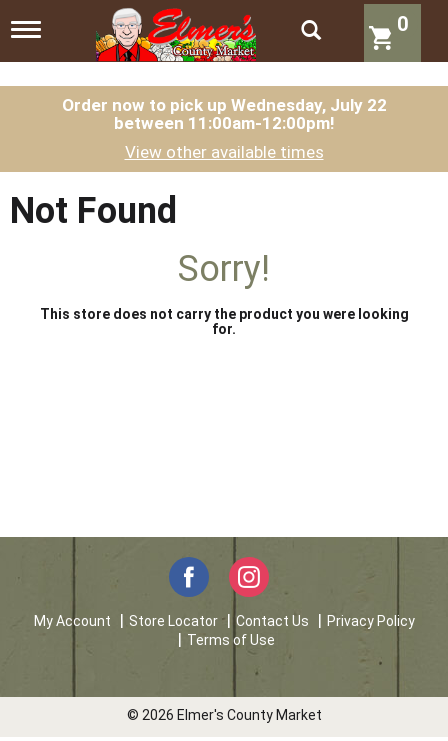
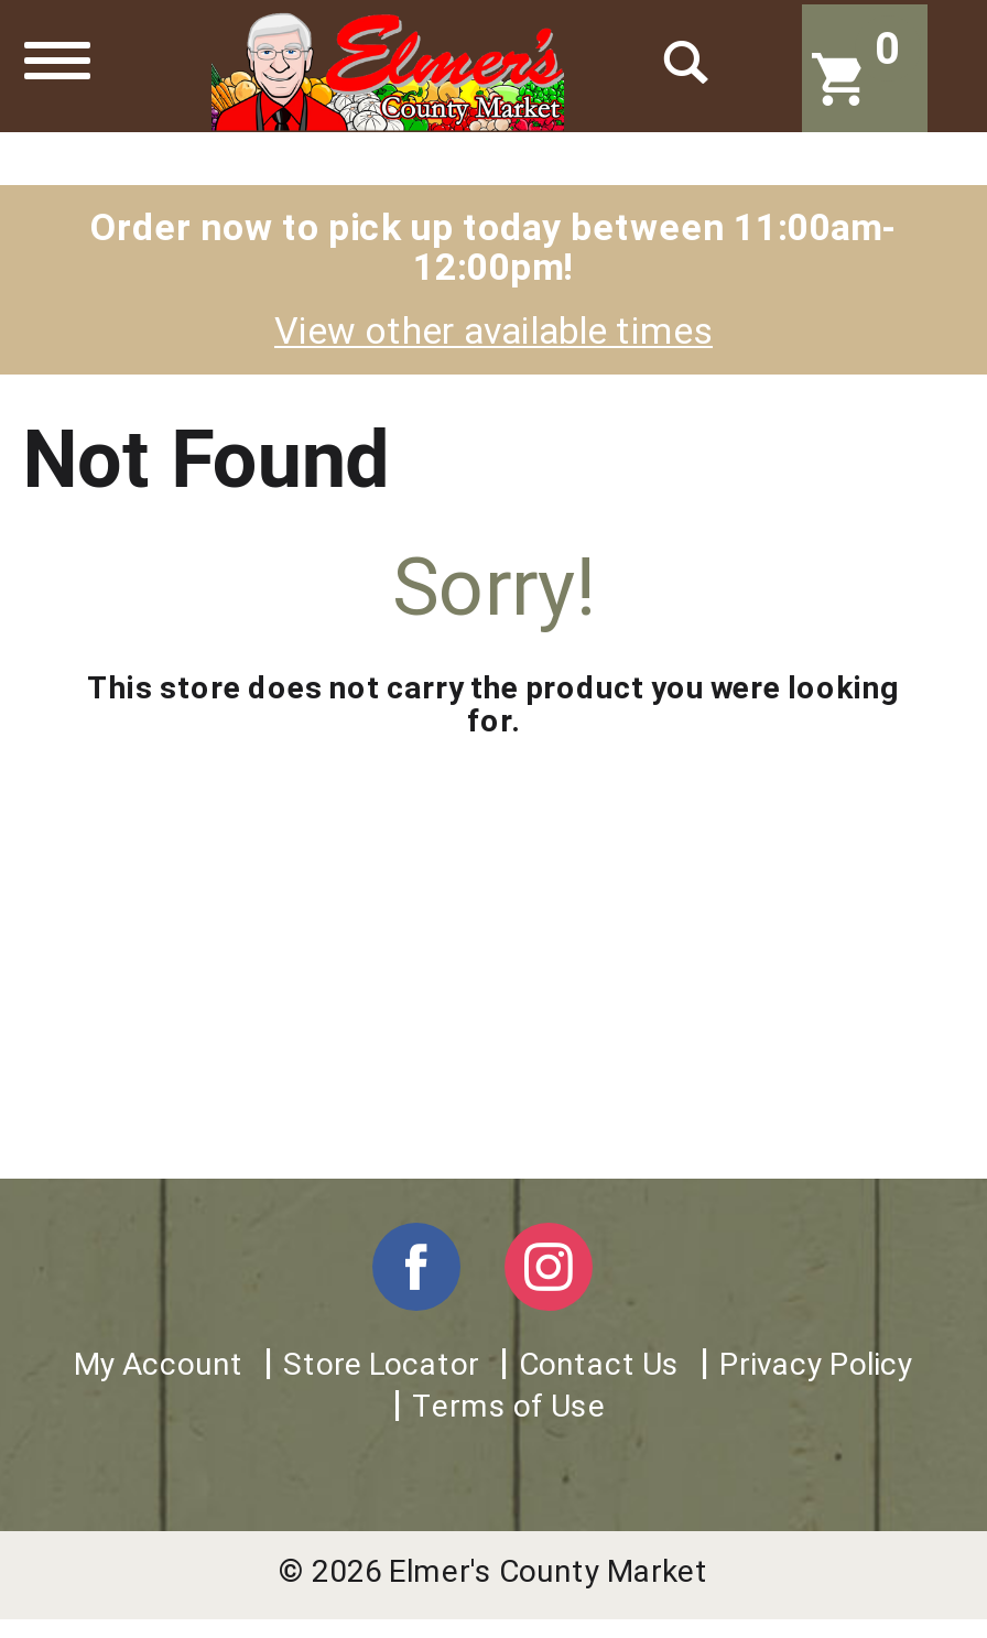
[61,95,386,133] Order now to pick up Wednesday, July 22 | between 11:00am-12:00pm! -> [90,206,897,289] Order now to pick up today between 11:00am- | 12:00pm!

